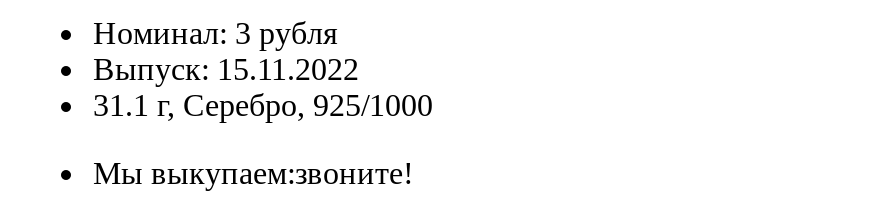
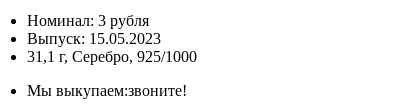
[93,52,359,86] Выпуск: 15.11.2022 -> [27,30,161,47] Выпуск: 15.05.2023
[93,88,433,122] 31.1 г, Серебро, 925/1000 -> [27,48,197,65] 31,1 г, Серебро, 925/1000

